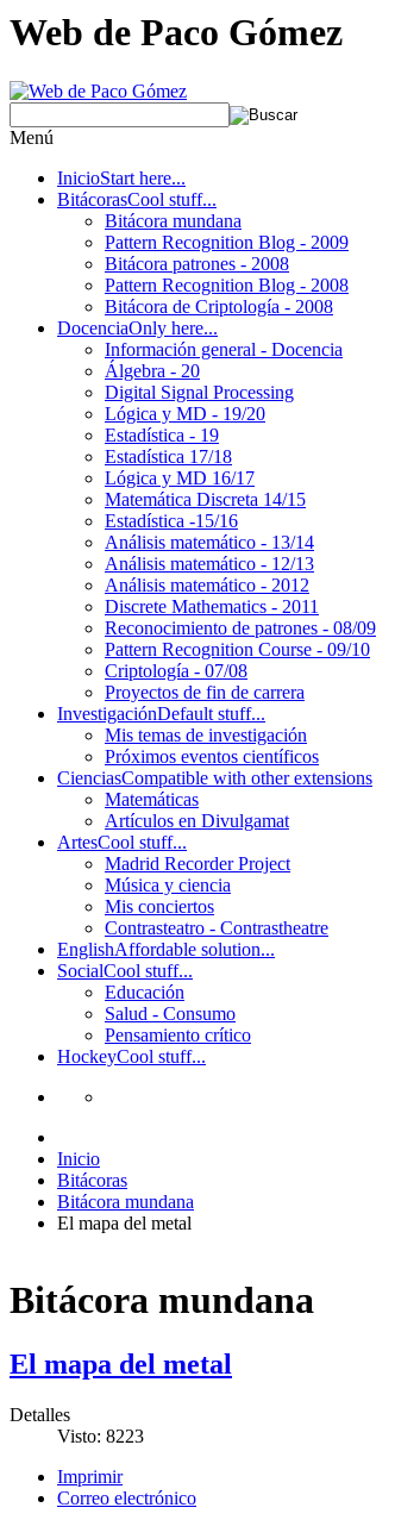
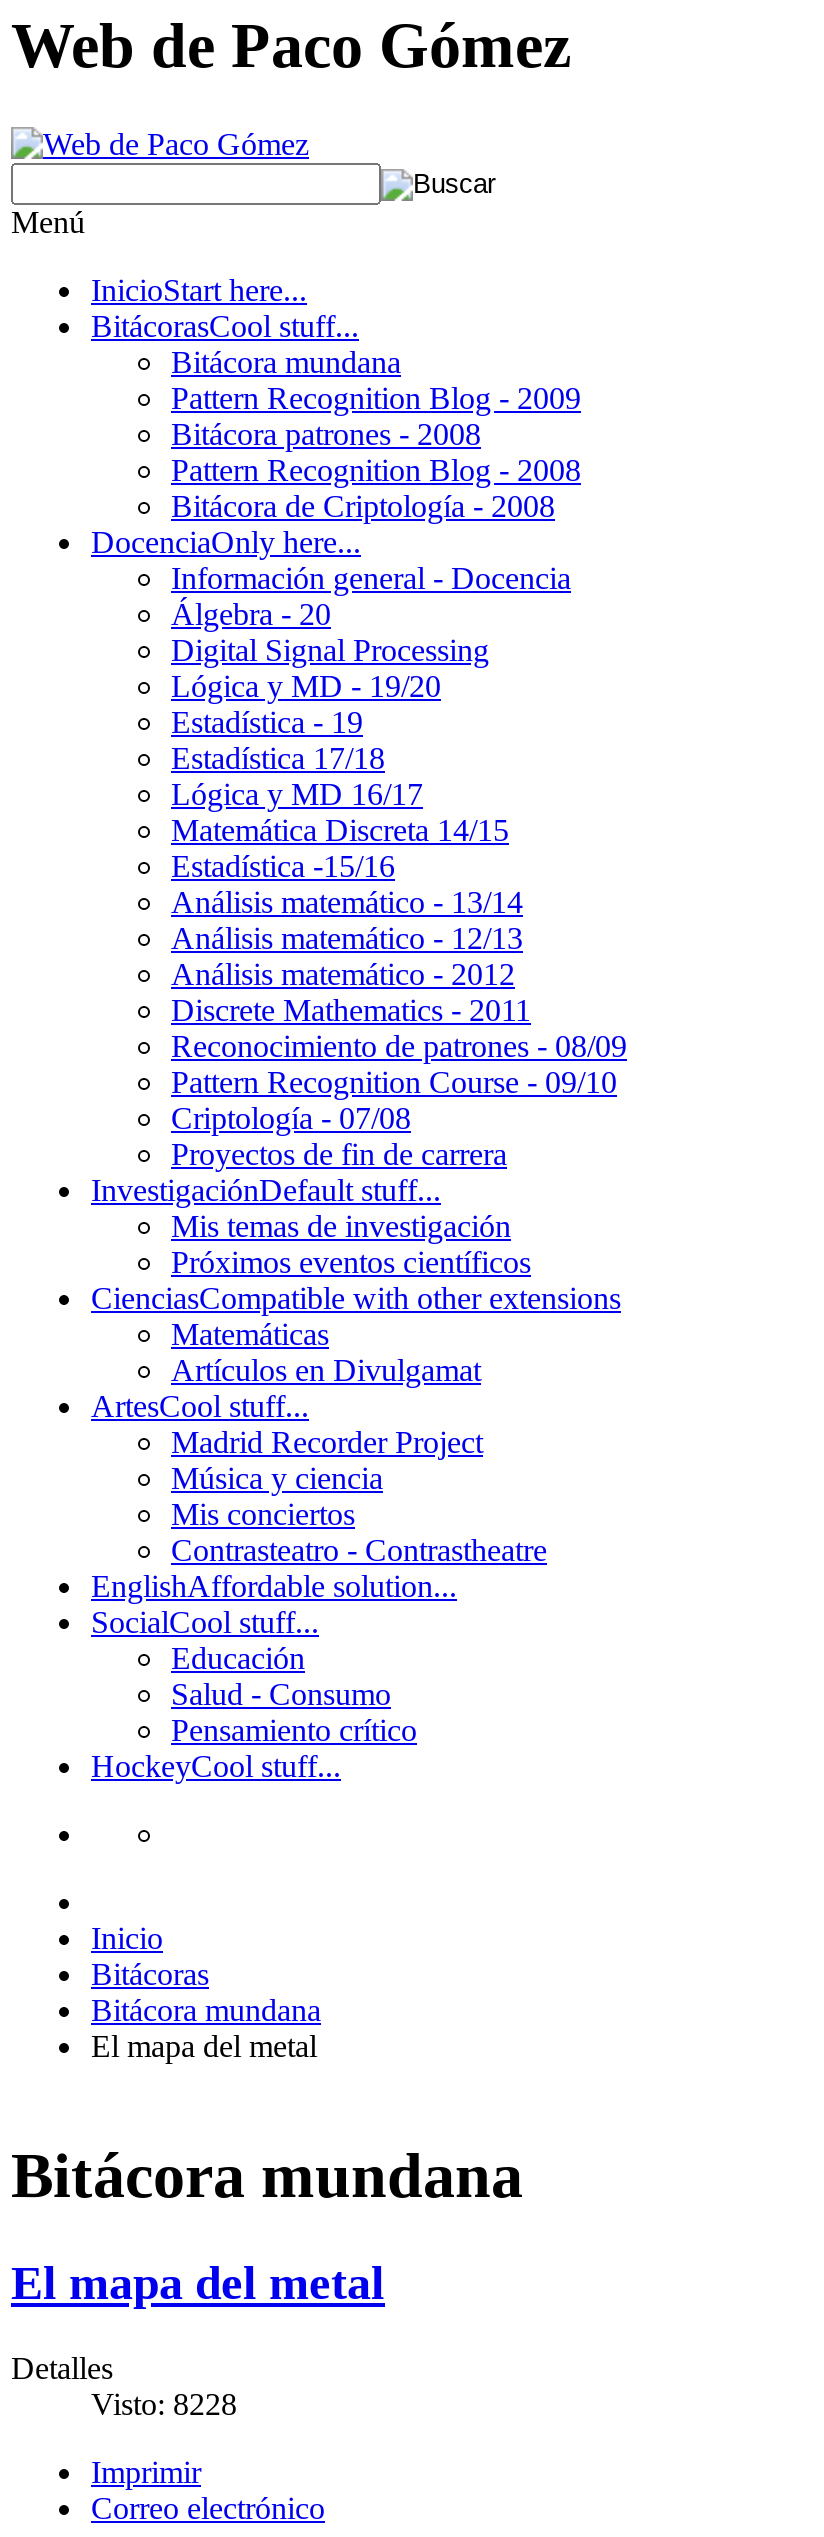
[57,1426,144,1446] Visto: 8223 -> [91,2386,237,2420] Visto: 8228

